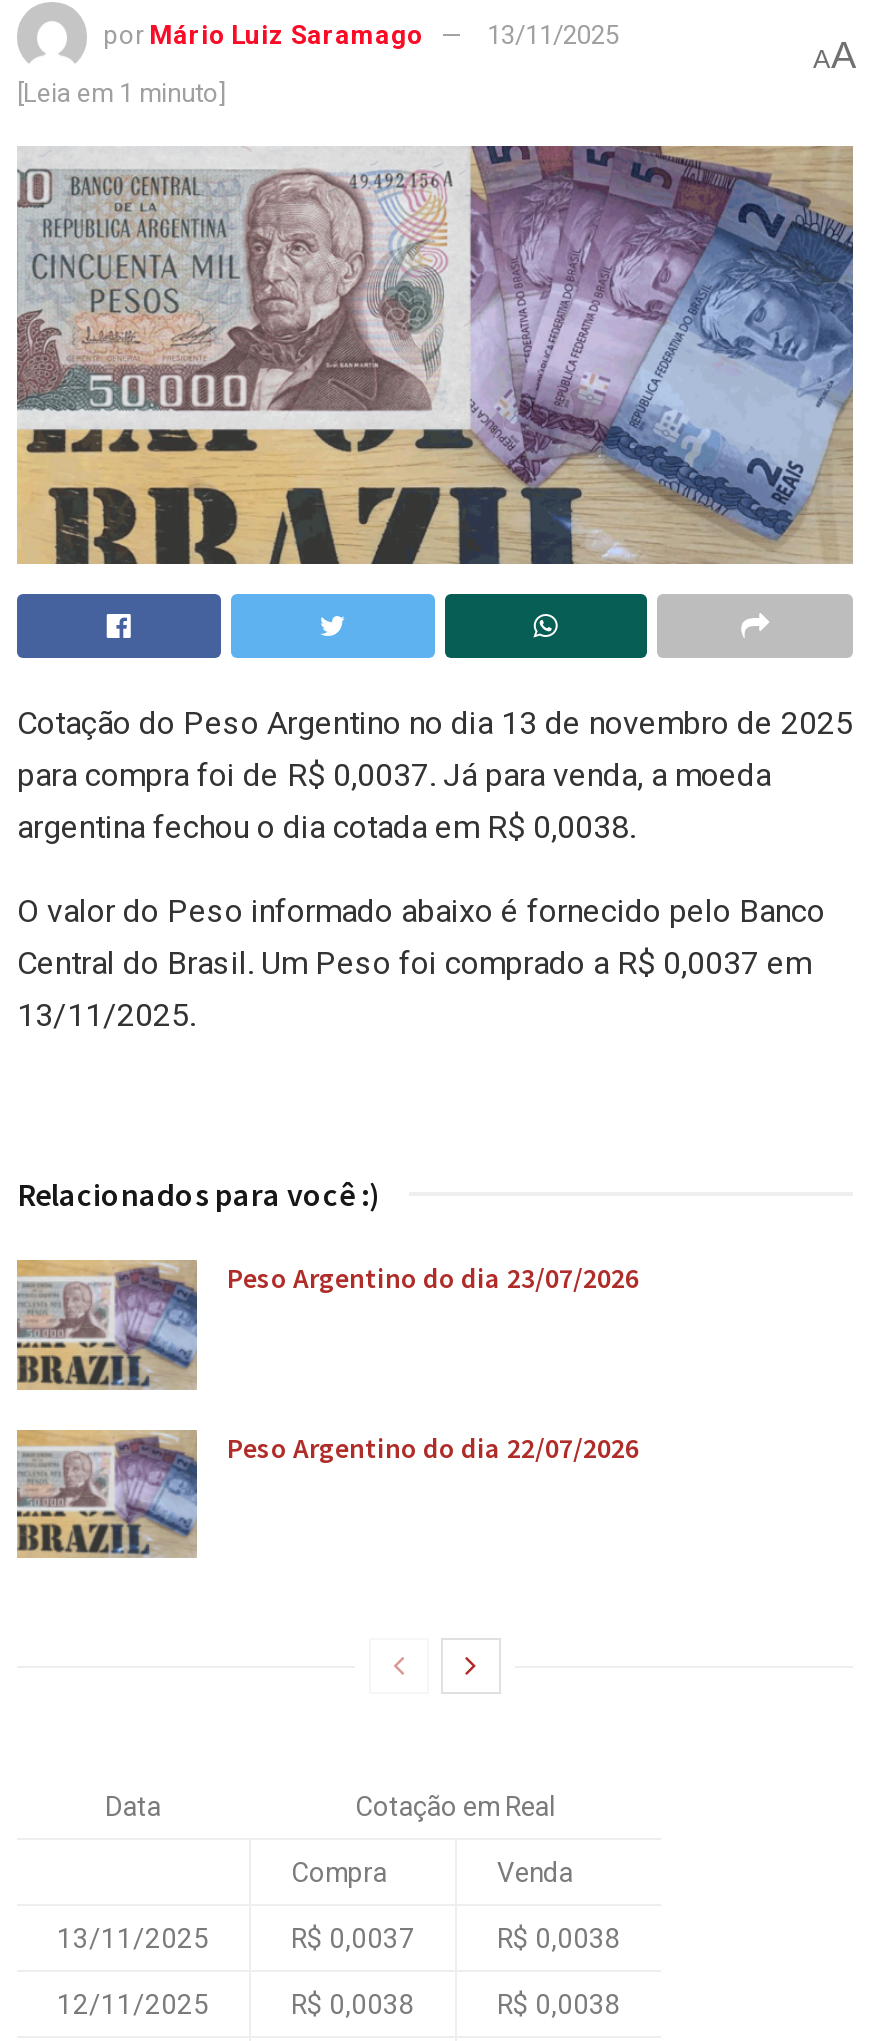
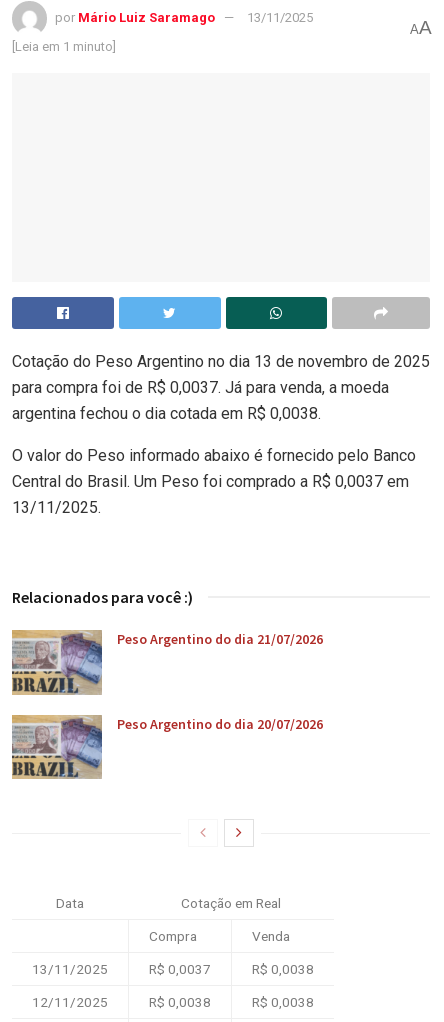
[15,144,855,566] [image] -> none
[227,1261,639,1297] Peso Argentino do dia 23/07/2026 -> [117,630,323,648] Peso Argentino do dia 21/07/2026
[227,1429,639,1465] Peso Argentino do dia 22/07/2026 -> [117,715,323,733] Peso Argentino do dia 20/07/2026

